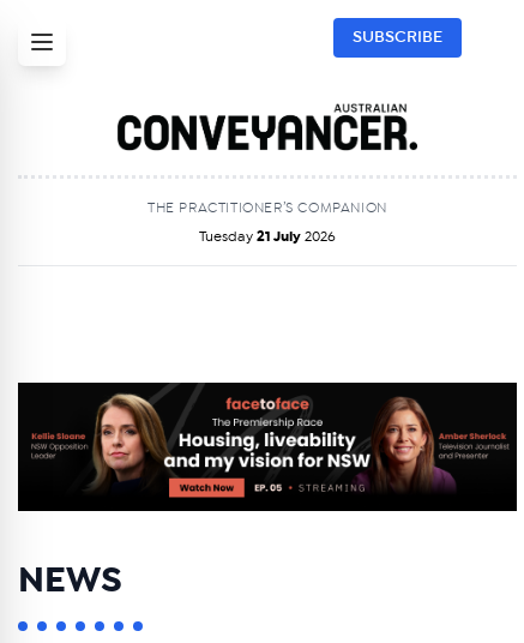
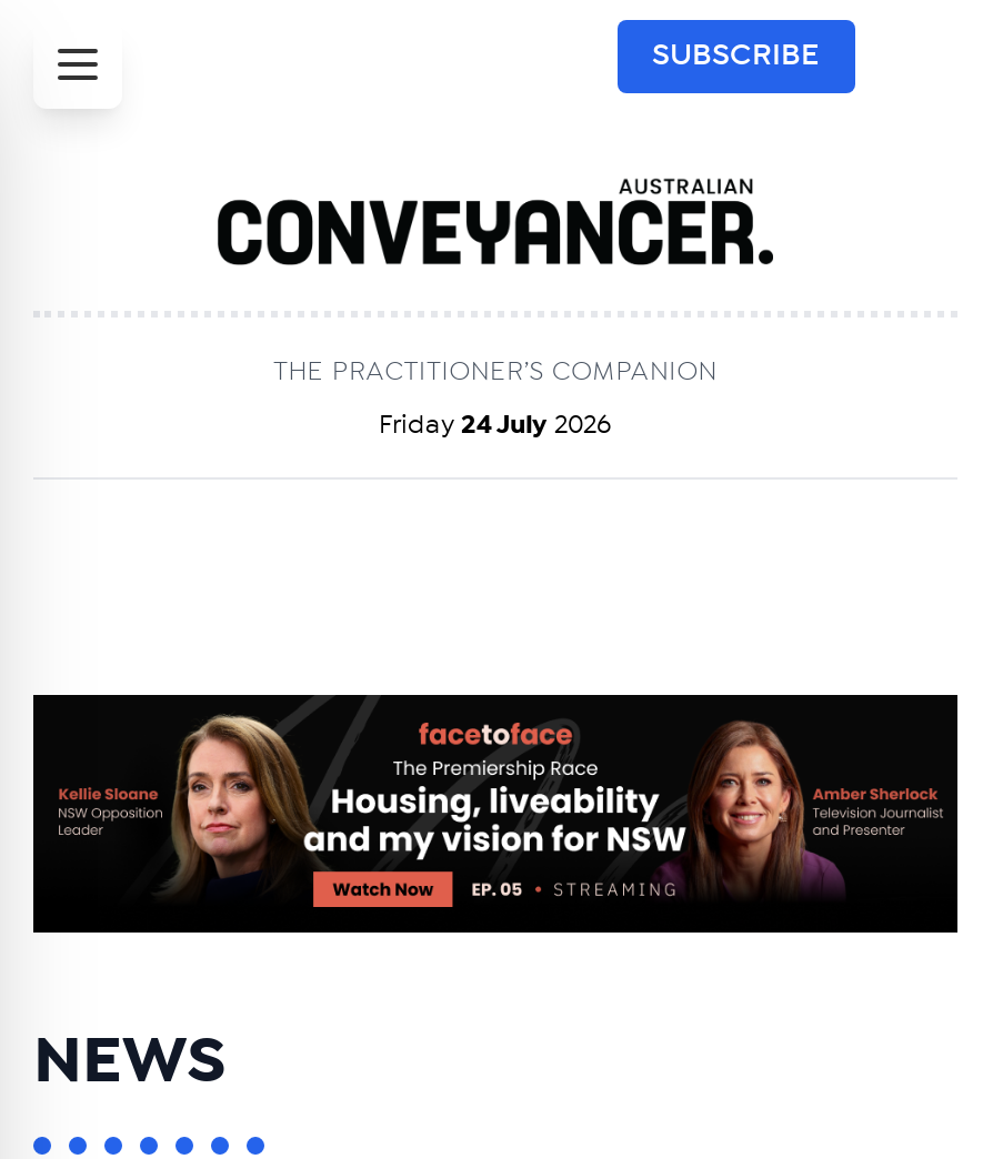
[199,229,336,244] Tuesday 21 July 2026 -> [379,411,612,437] Friday 24 July 2026

